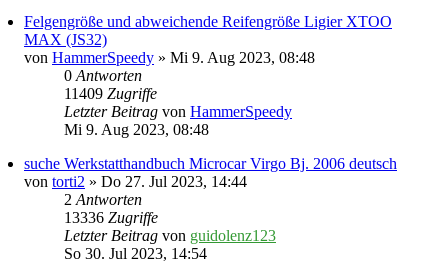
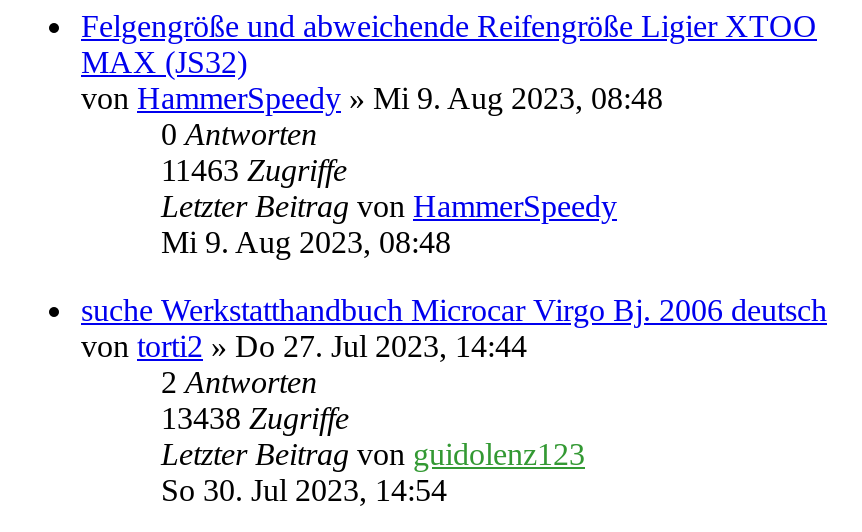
[64,85,157,102] 11409 Zugriffe -> [161,154,347,188] 11463 Zugriffe
[64,209,158,226] 13336 Zugriffe -> [161,402,349,436] 13438 Zugriffe

